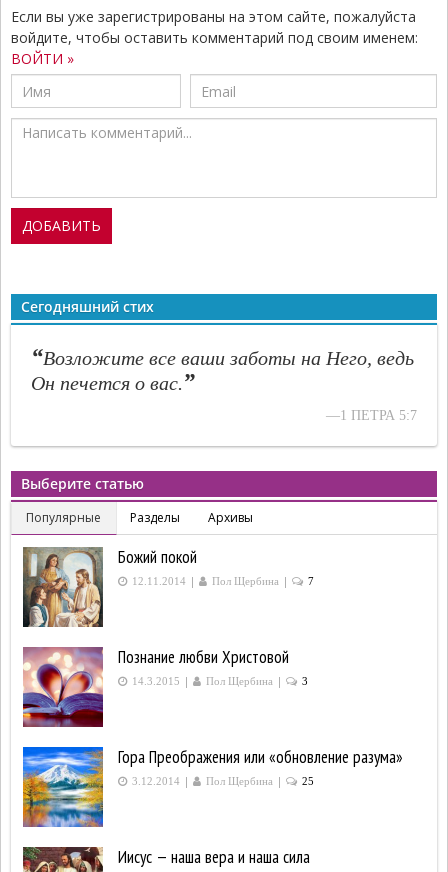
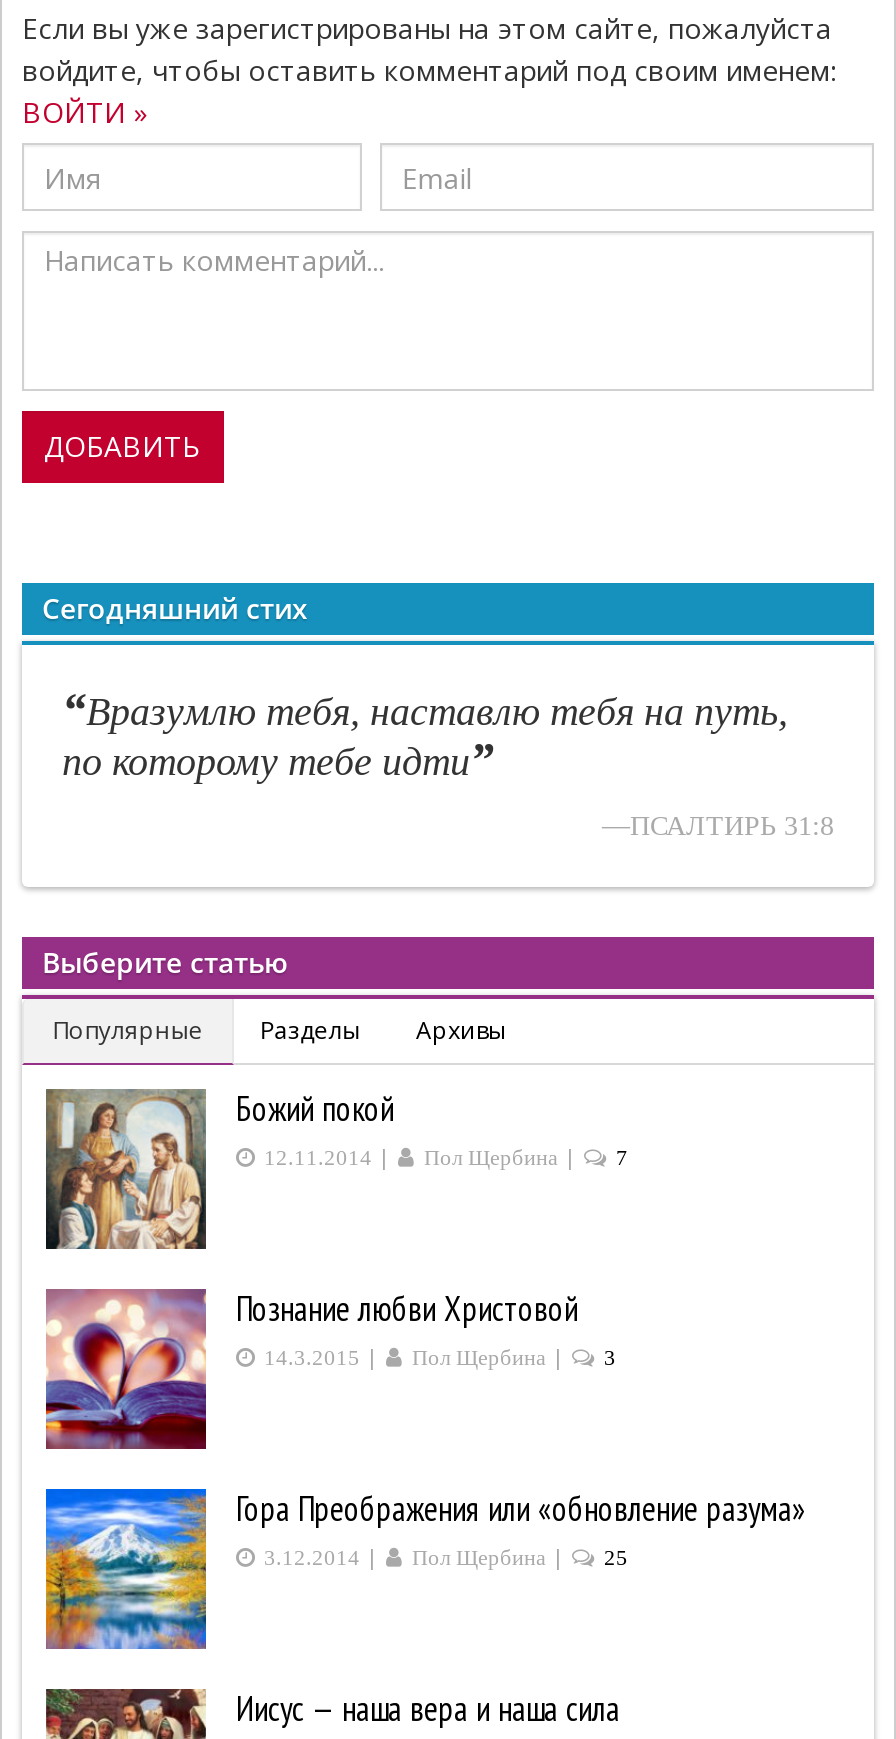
[31,344,414,395] “Возложите все ваши заботы на Него, ведь | Он печется о вас.” -> [62,683,788,785] “Вразумлю тебя, наставлю тебя на путь, | по которому тебе идти”
[326,408,417,423] —1 ПЕТРА 5:7 -> [602,811,834,841] —ПСАЛТИРЬ 31:8

